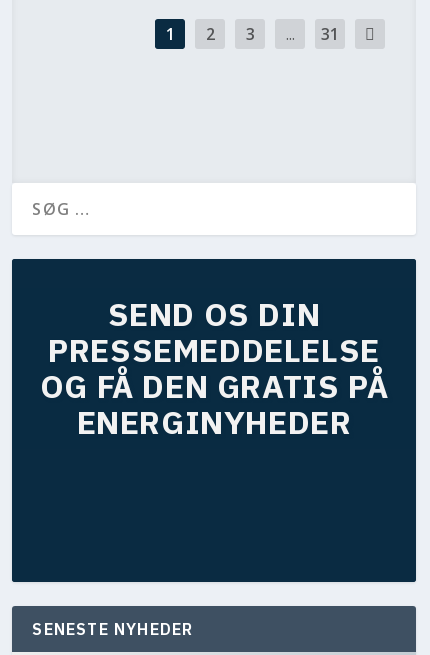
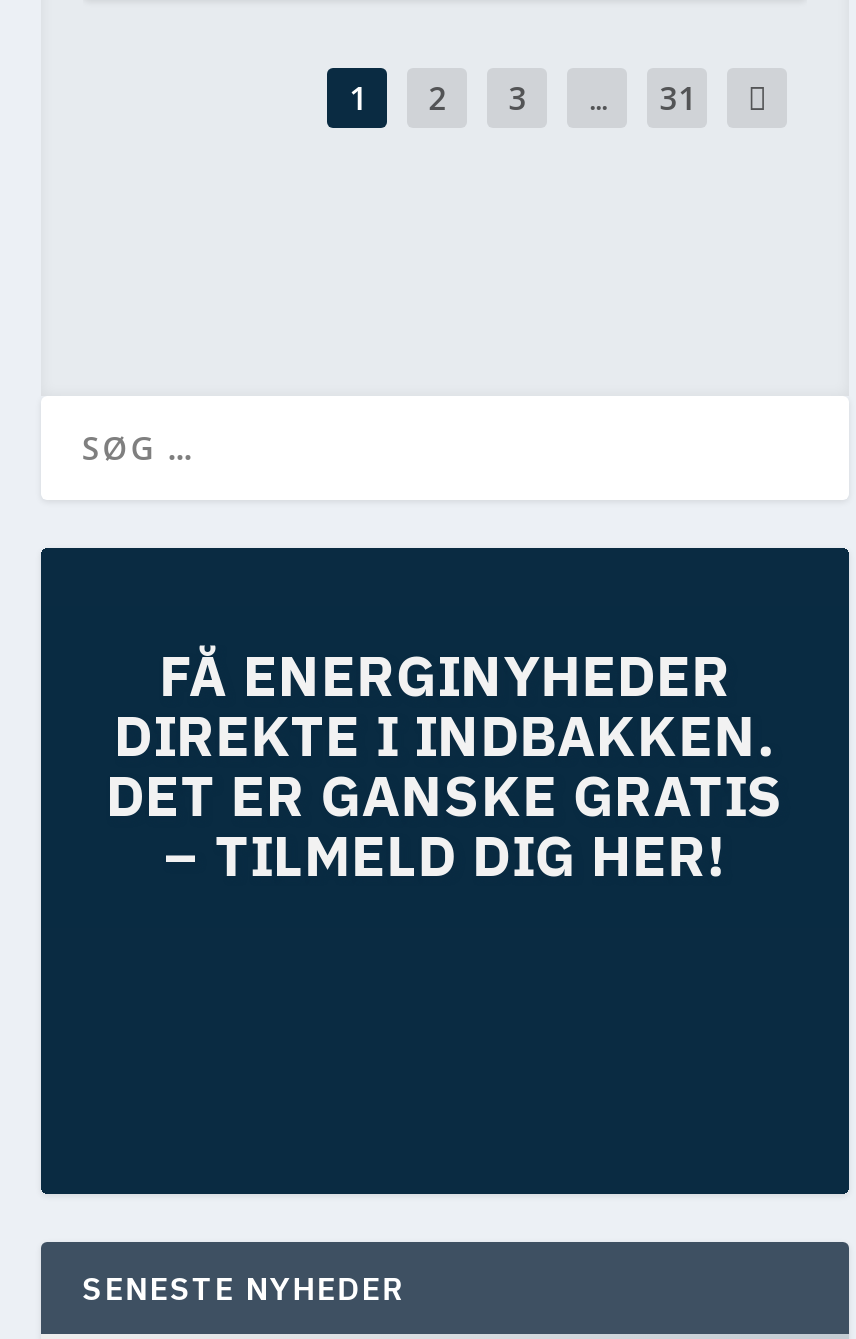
[40,293,388,443] SEND OS DIN | PRESSEMEDDELELSE | OG FÅ DEN GRATIS PÅ | ENERGINYHEDER -> [106,637,784,891] FÅ ENERGINYHEDER | DIREKTE I INDBAKKEN. | DET ER GANSKE GRATIS | – TILMELD DIG HER!

